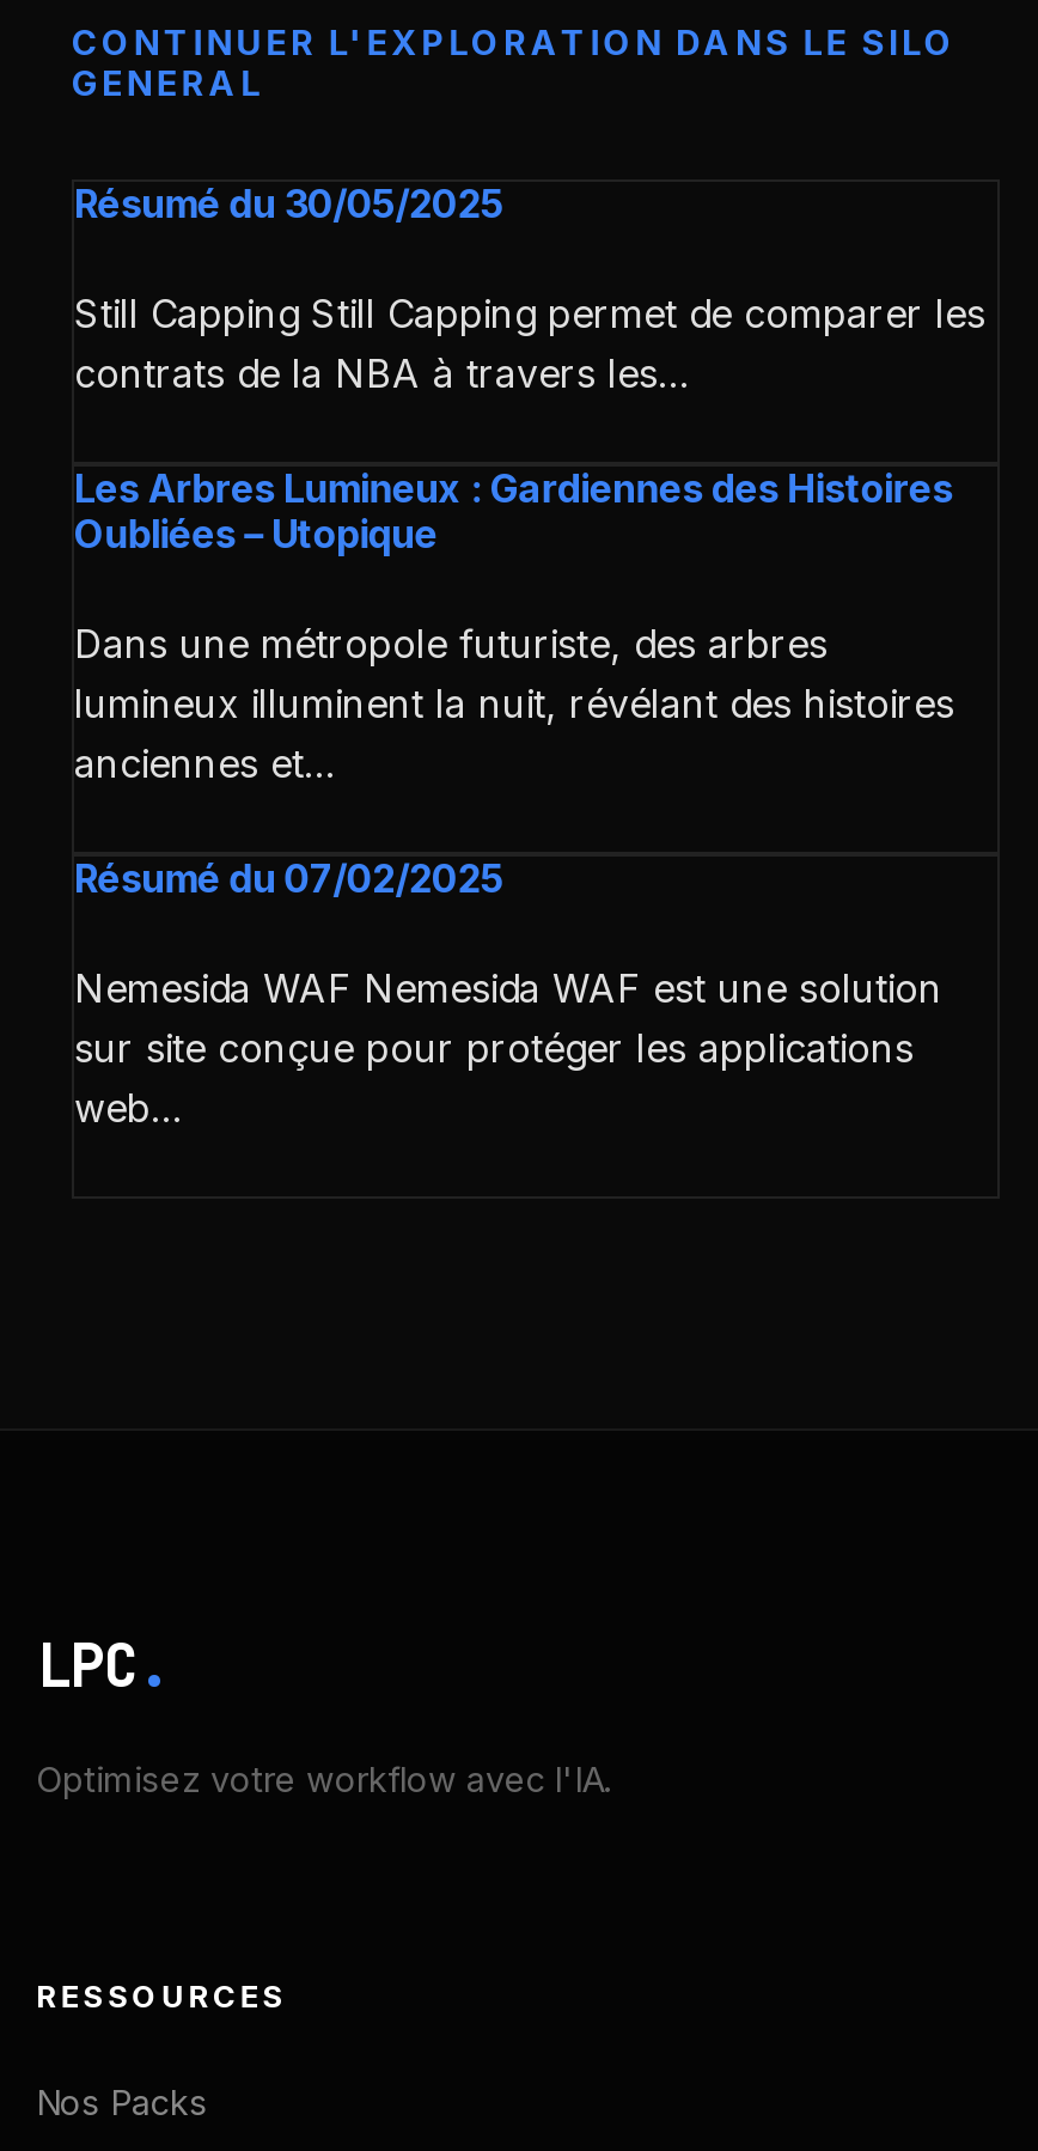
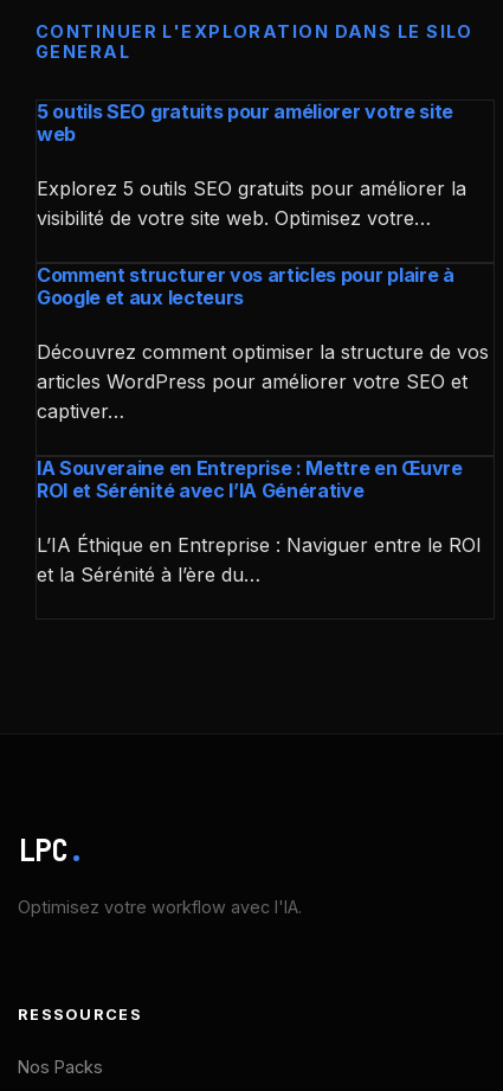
[74,180,504,228] Résumé du 30/05/2025 -> [37,100,453,146] 5 outils SEO gratuits pour améliorer votre site | web
[74,290,985,398] Still Capping Still Capping permet de comparer les | contrats de la NBA à travers les… -> [37,177,466,230] Explorez 5 outils SEO gratuits pour améliorer la | visibilité de votre site web. Optimisez votre…
[74,465,953,558] Les Arbres Lumineux : Gardiennes des Histoires | Oubliées – Utopique -> [37,263,454,309] Comment structurer vos articles pour plaire à | Google et aux lecteurs
[74,620,954,788] Dans une métropole futuriste, des arbres | lumineux illuminent la nuit, révélant des histoires | anciennes et… -> [37,340,489,423] Découvrez comment optimiser la structure de vos | articles WordPress pour améliorer votre SEO et | captiver…
[74,855,504,903] Résumé du 07/02/2025 -> [37,456,462,502] IA Souveraine en Entreprise : Mettre en Œuvre | ROI et Sérénité avec l’IA Générative
[74,965,942,1132] Nemesida WAF Nemesida WAF est une solution | sur site conçue pour protéger les applications | web… -> [37,533,482,587] L’IA Éthique en Entreprise : Naviguer entre le ROI | et la Sérénité à l’ère du…

